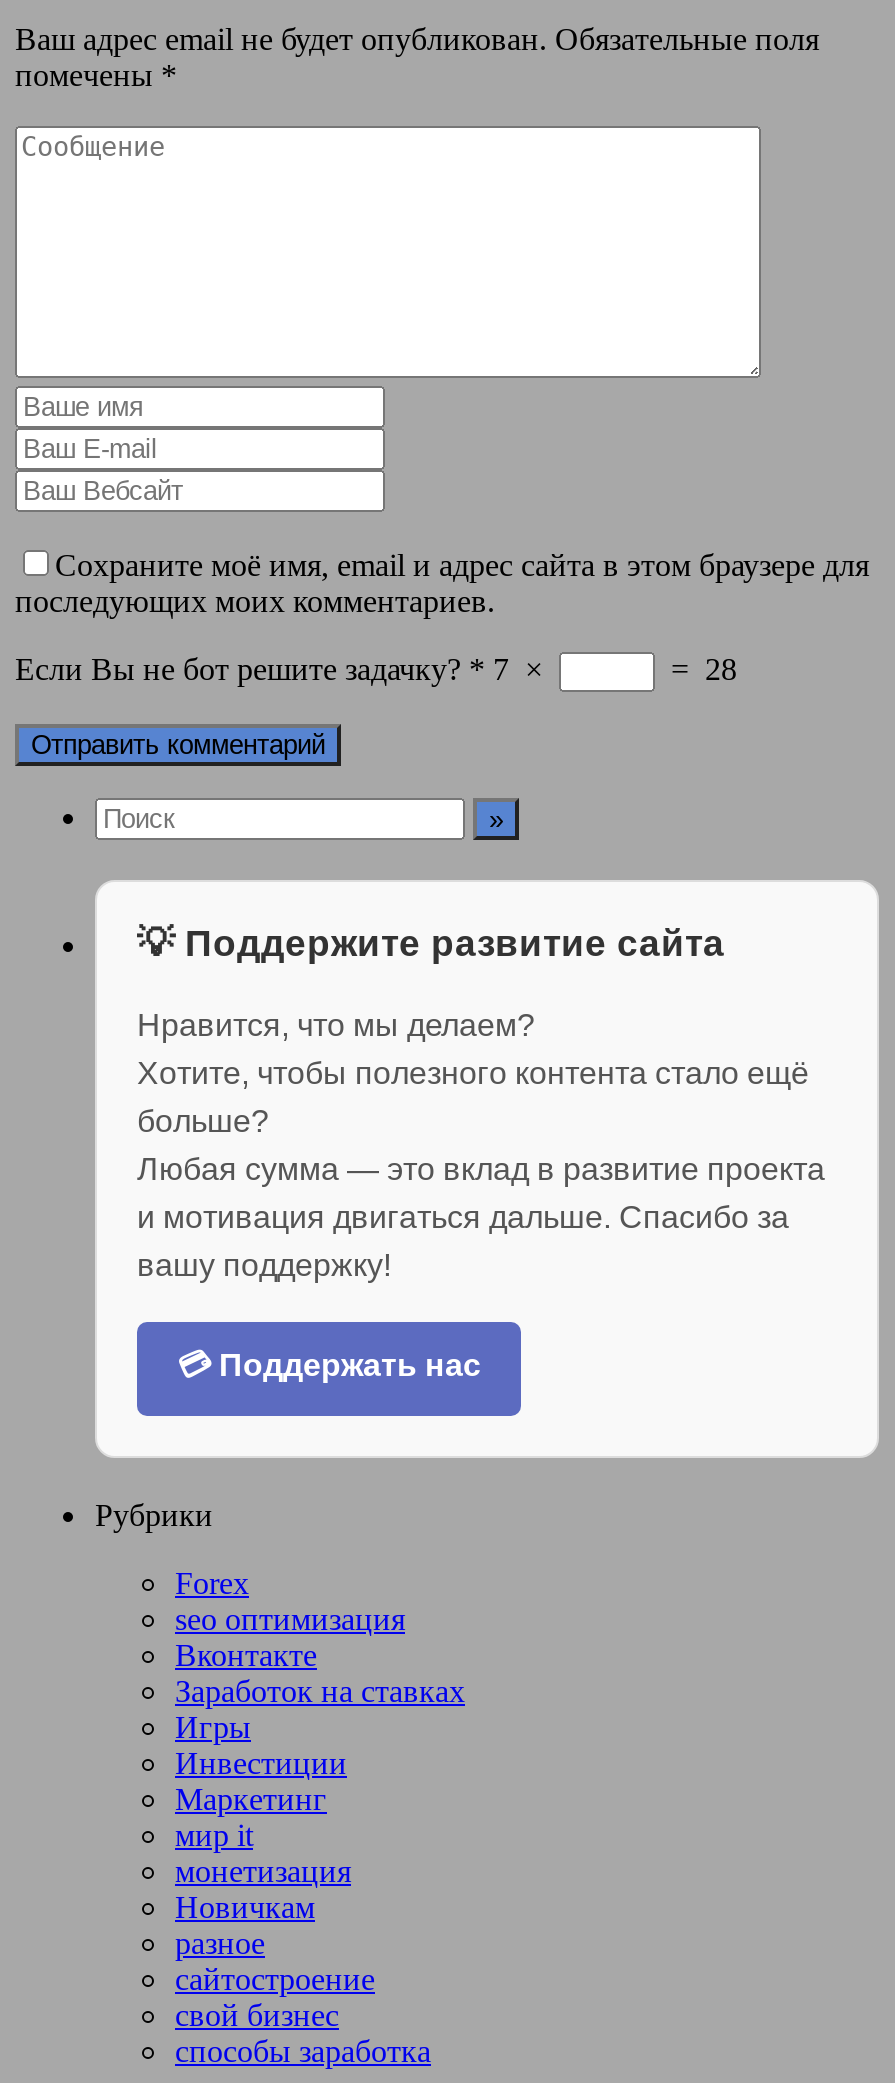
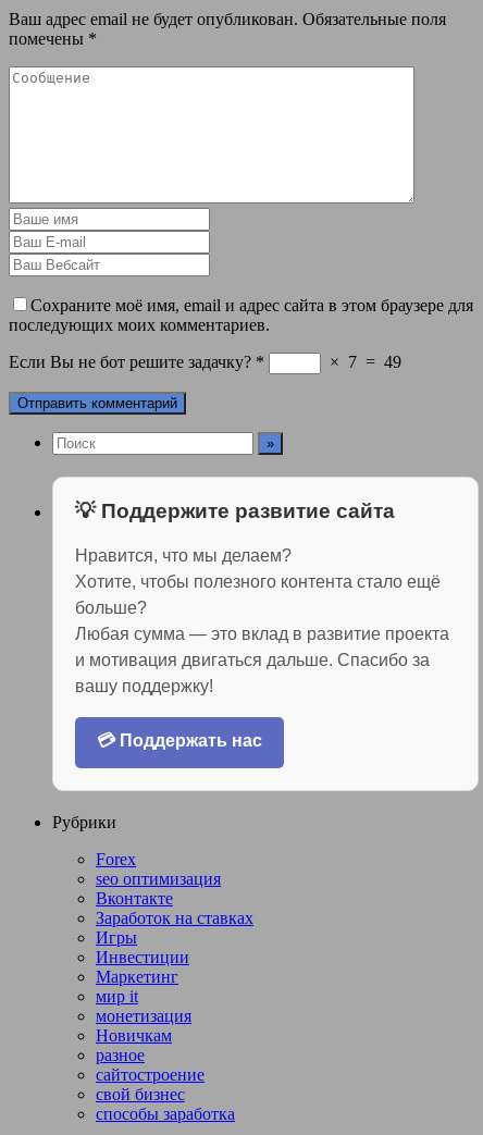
[15,651,737,685] Если Вы не бот решите задачку? * 7 × | = 28 -> [9,352,401,371] Если Вы не бот решите задачку? * | × 7 = 49

